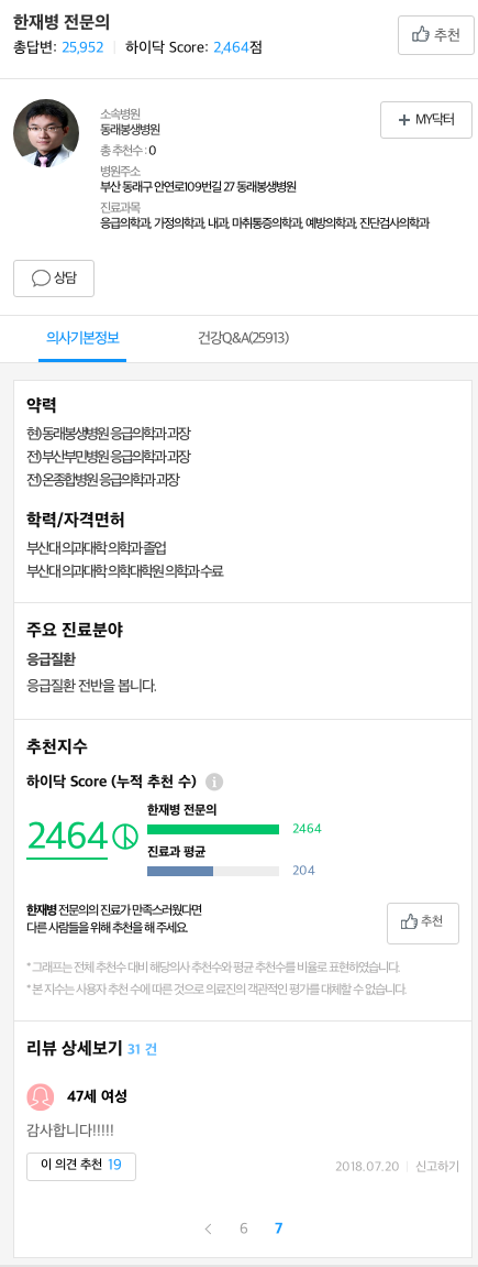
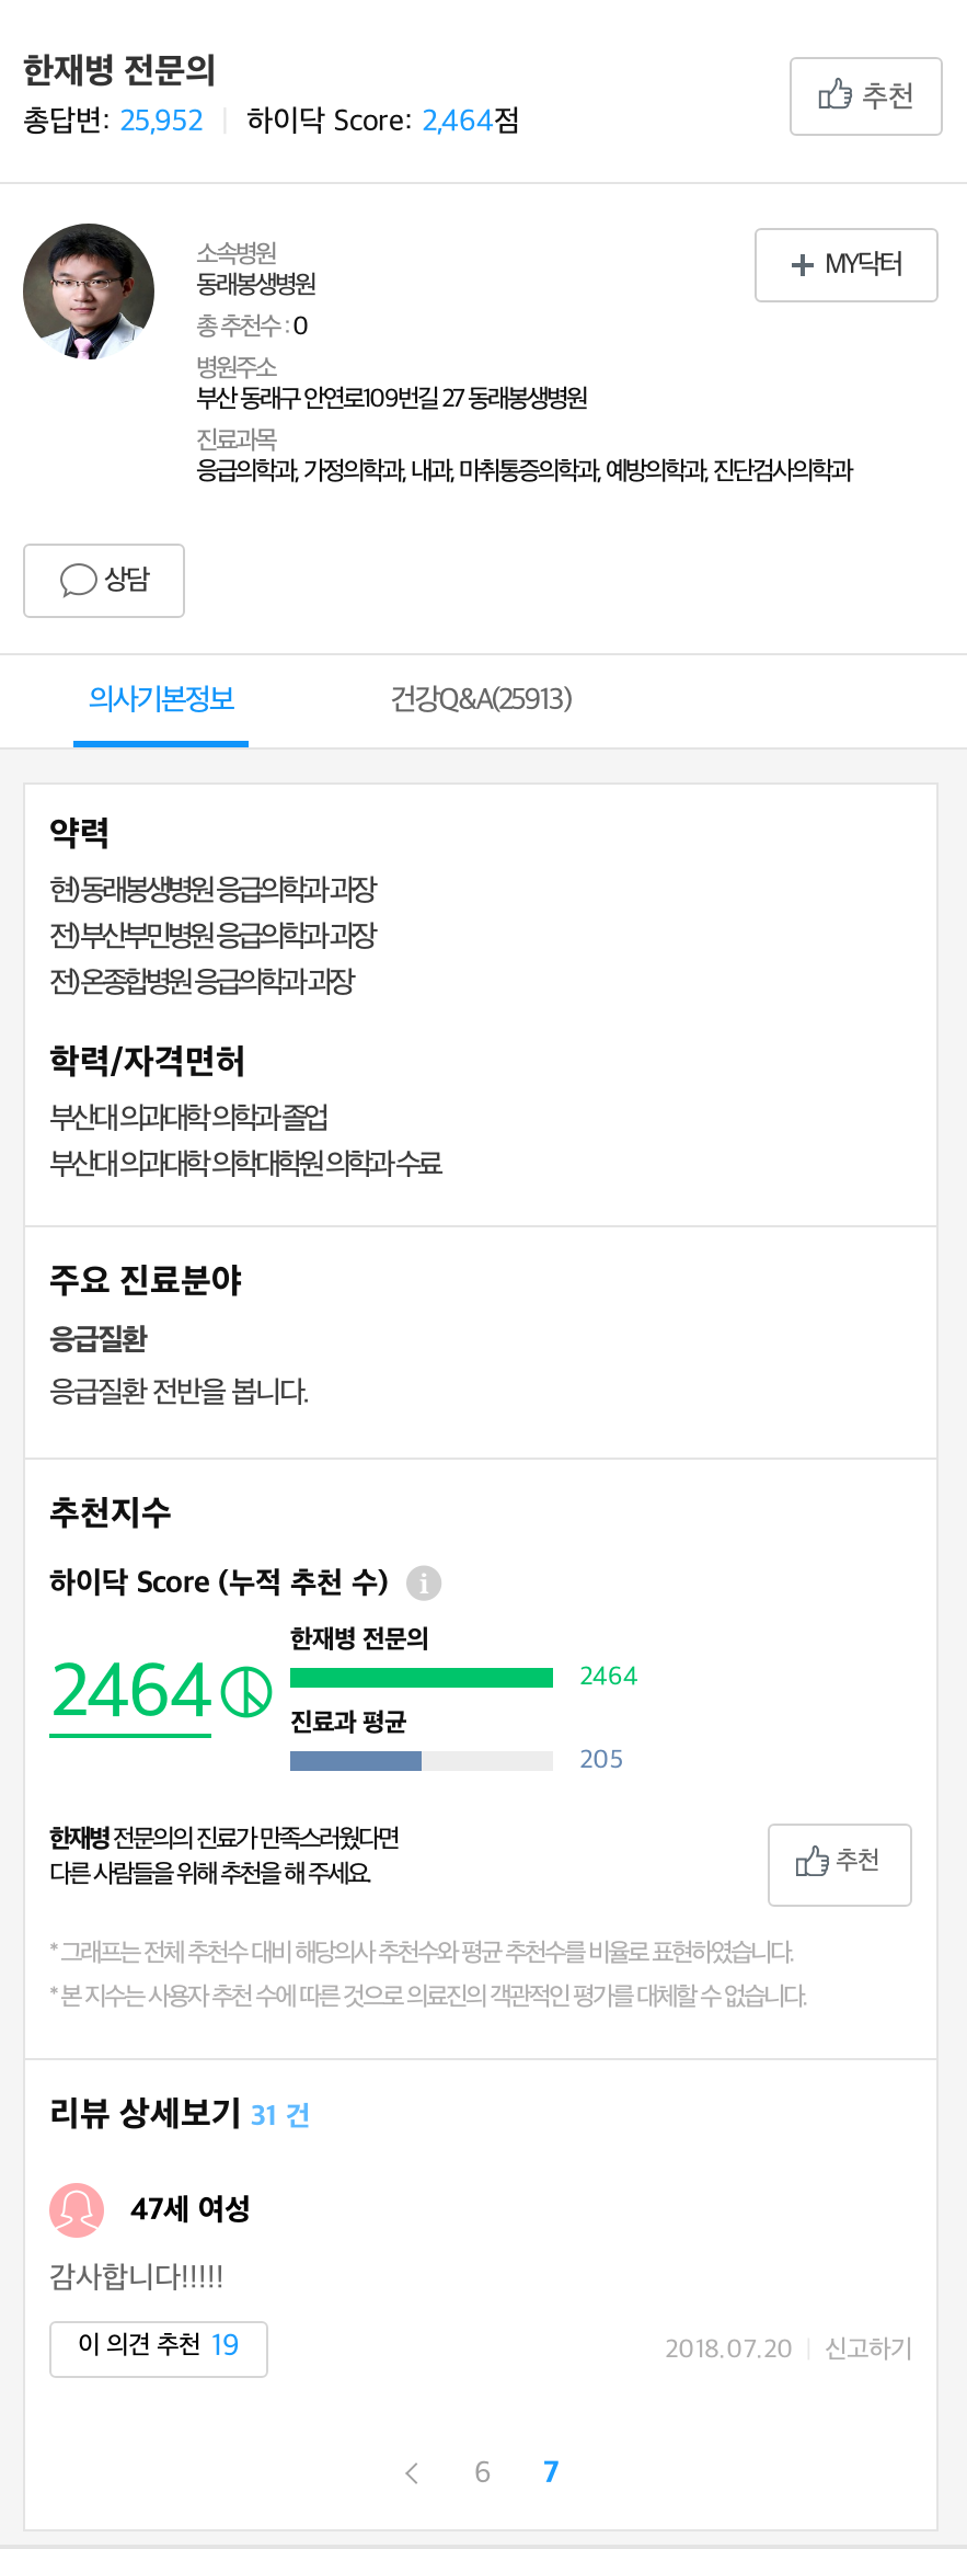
[292,863,315,880] 204 -> [579,1745,623,1778] 205

